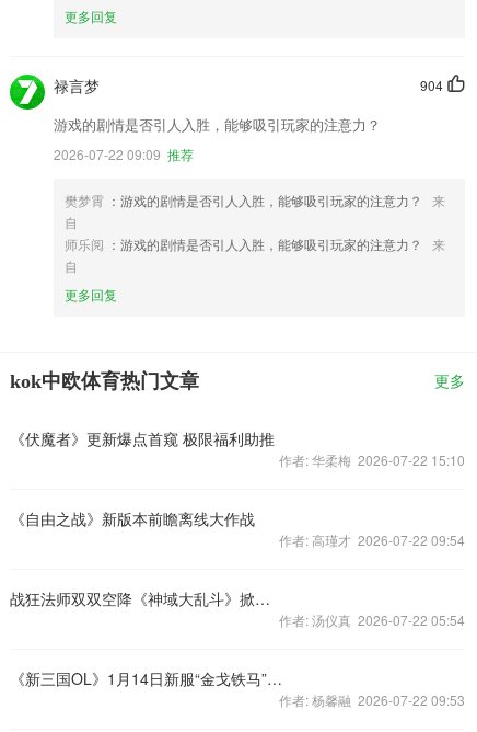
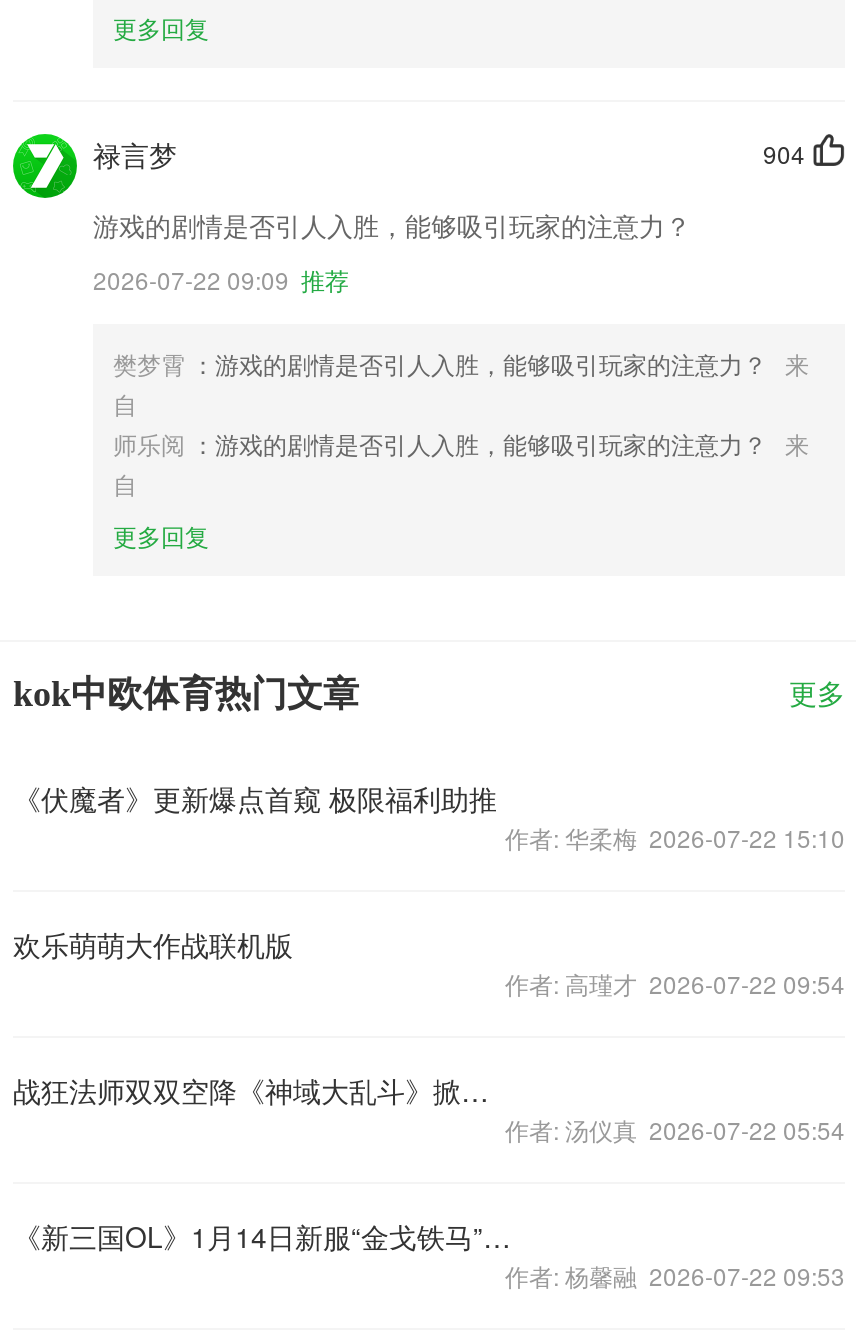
[10,507,255,529] 《自由之战》新版本前瞻离线大作战 -> [13,924,293,964] 欢乐萌萌大作战联机版

